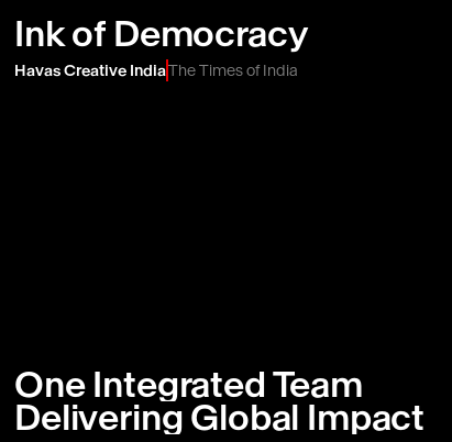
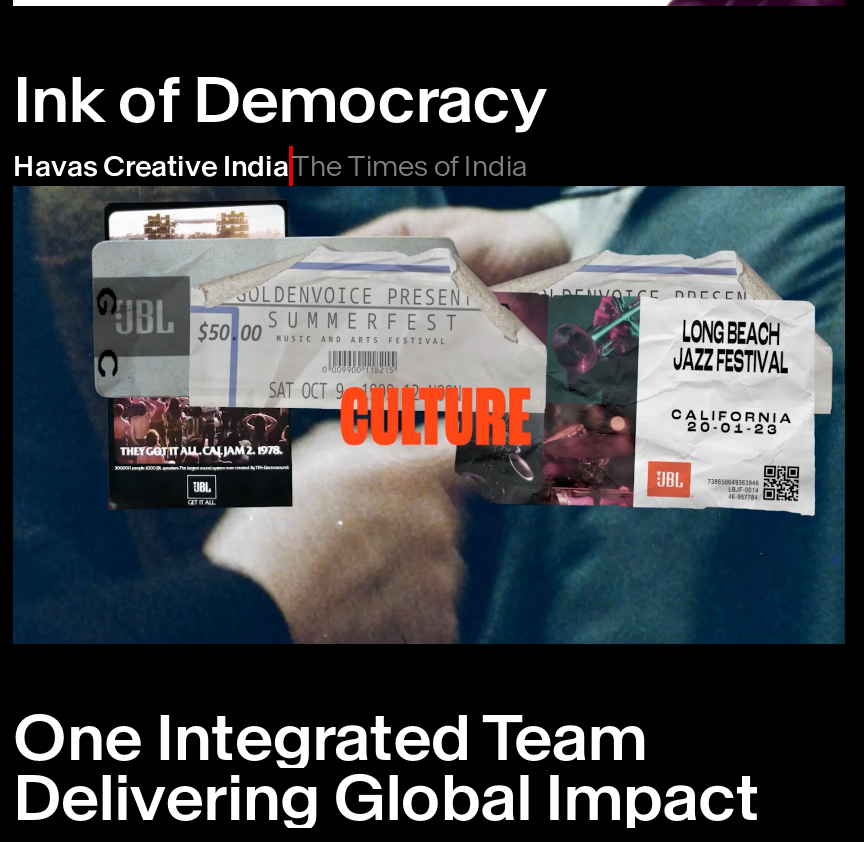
none -> [13,184,847,644] [image]

